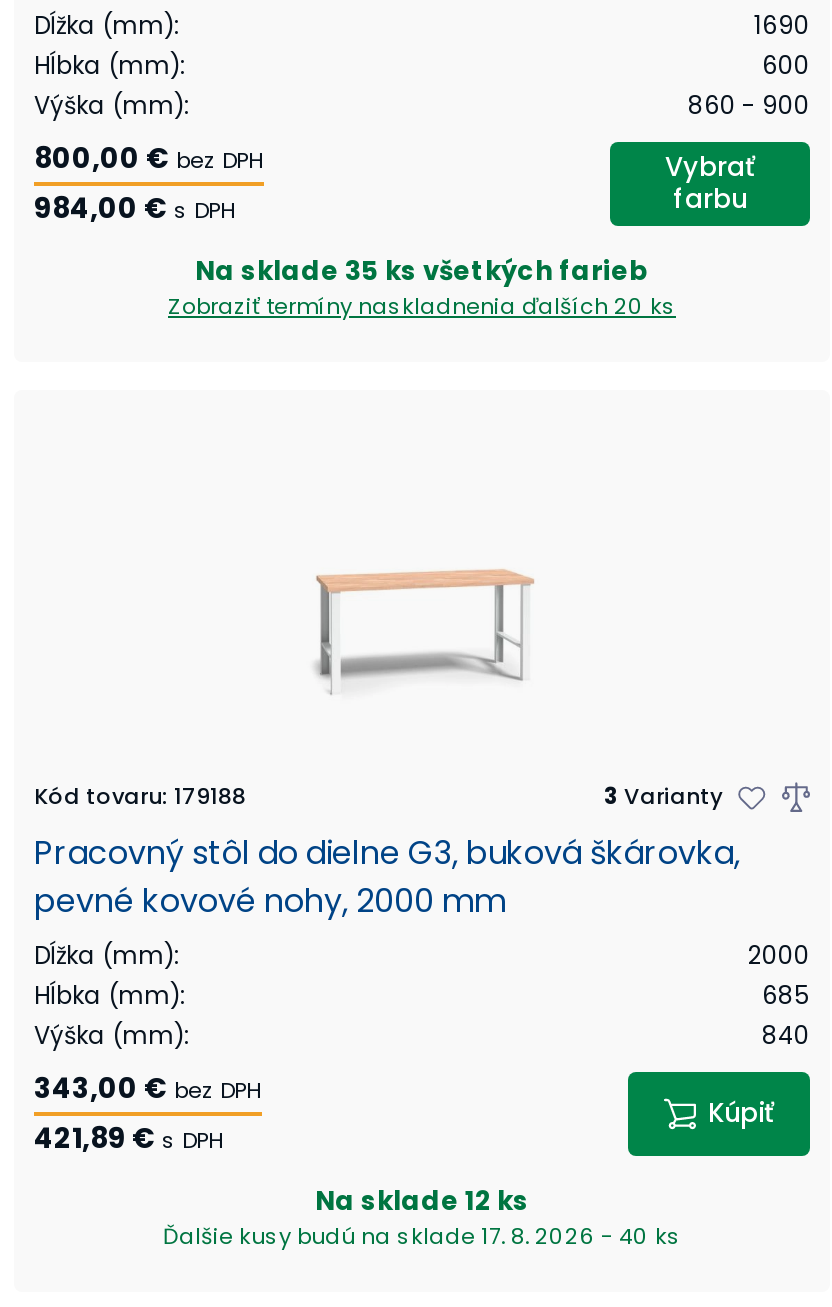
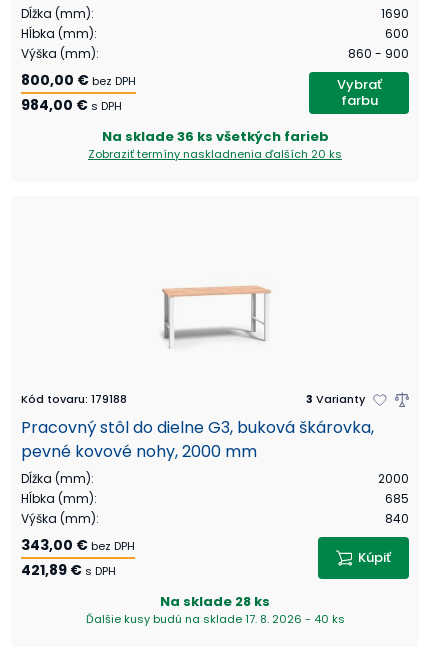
[195,253,649,291] Na sklade 35 ks všetkých farieb -> [101,127,328,146] Na sklade 36 ks všetkých farieb
[315,1183,529,1221] Na sklade 12 ks -> [160,592,270,611] Na sklade 28 ks

